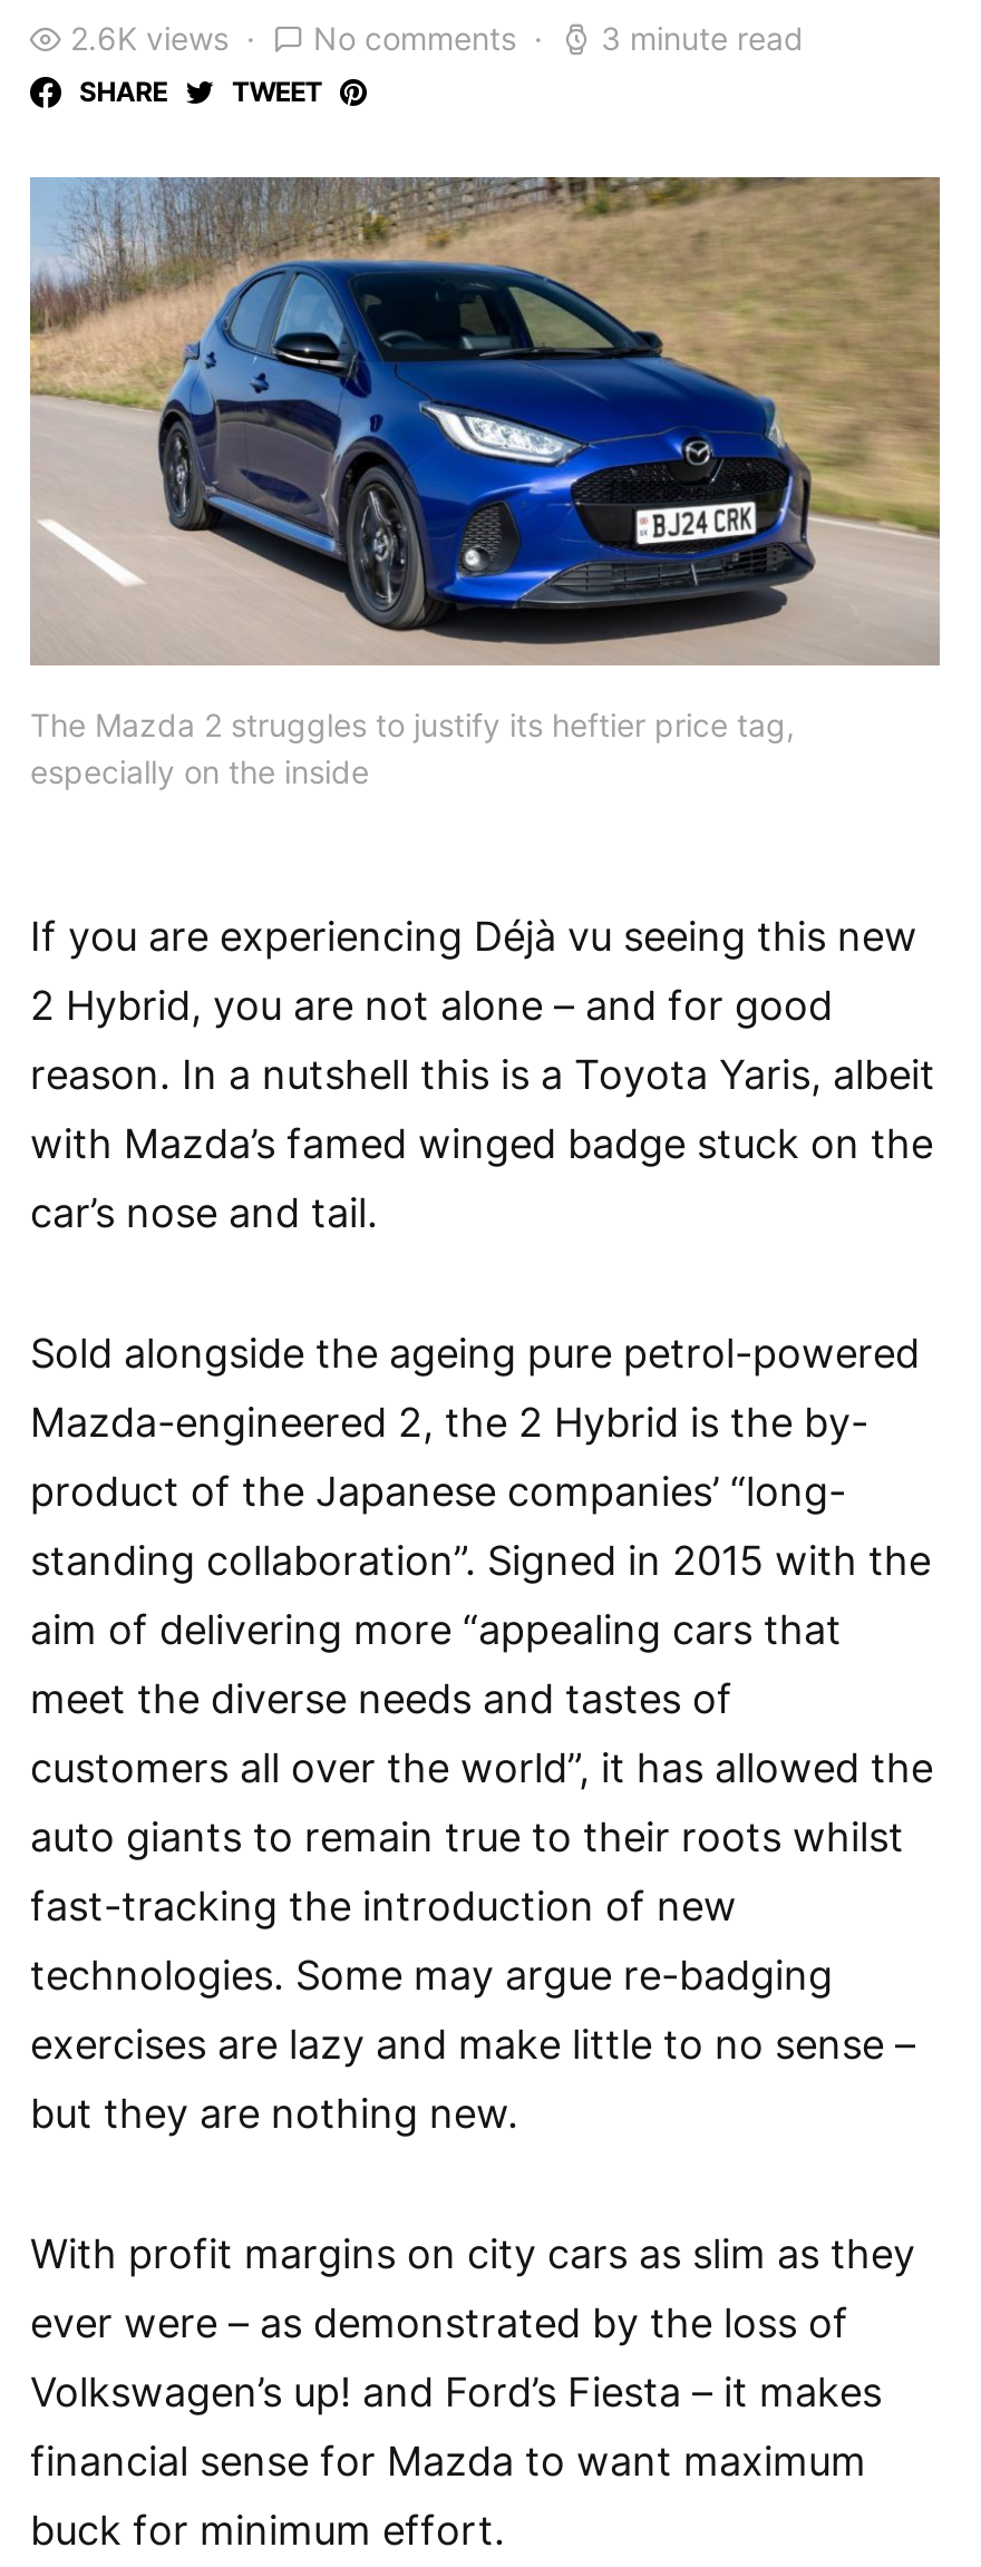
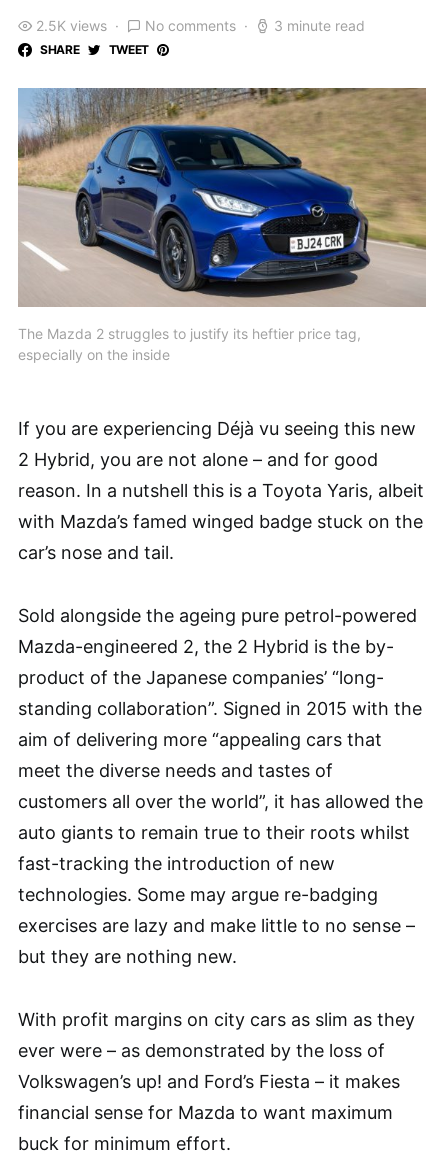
[70,19,229,57] 2.6K views -> [36,17,107,34] 2.5K views

